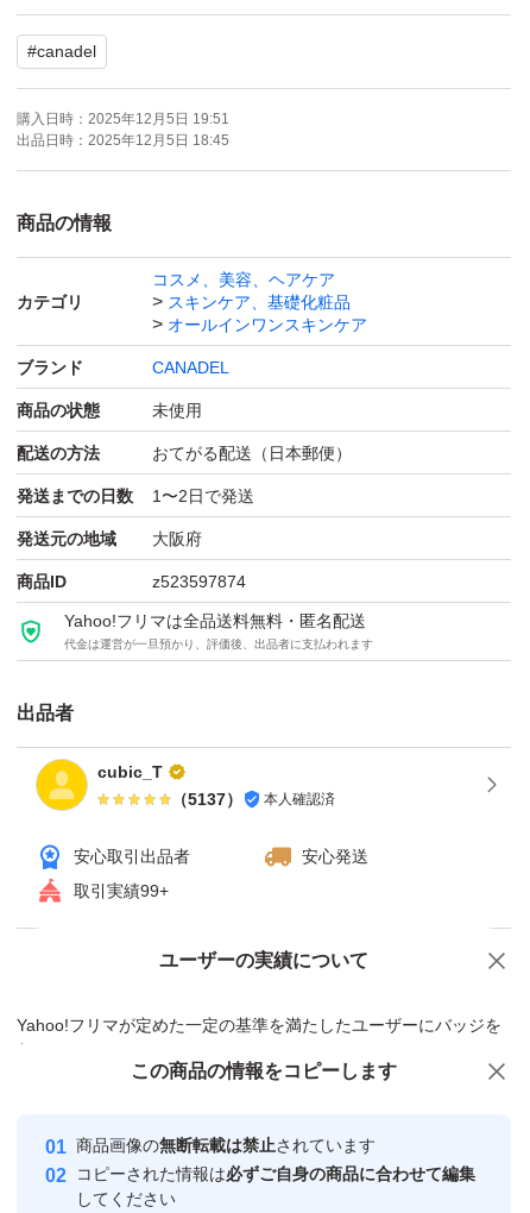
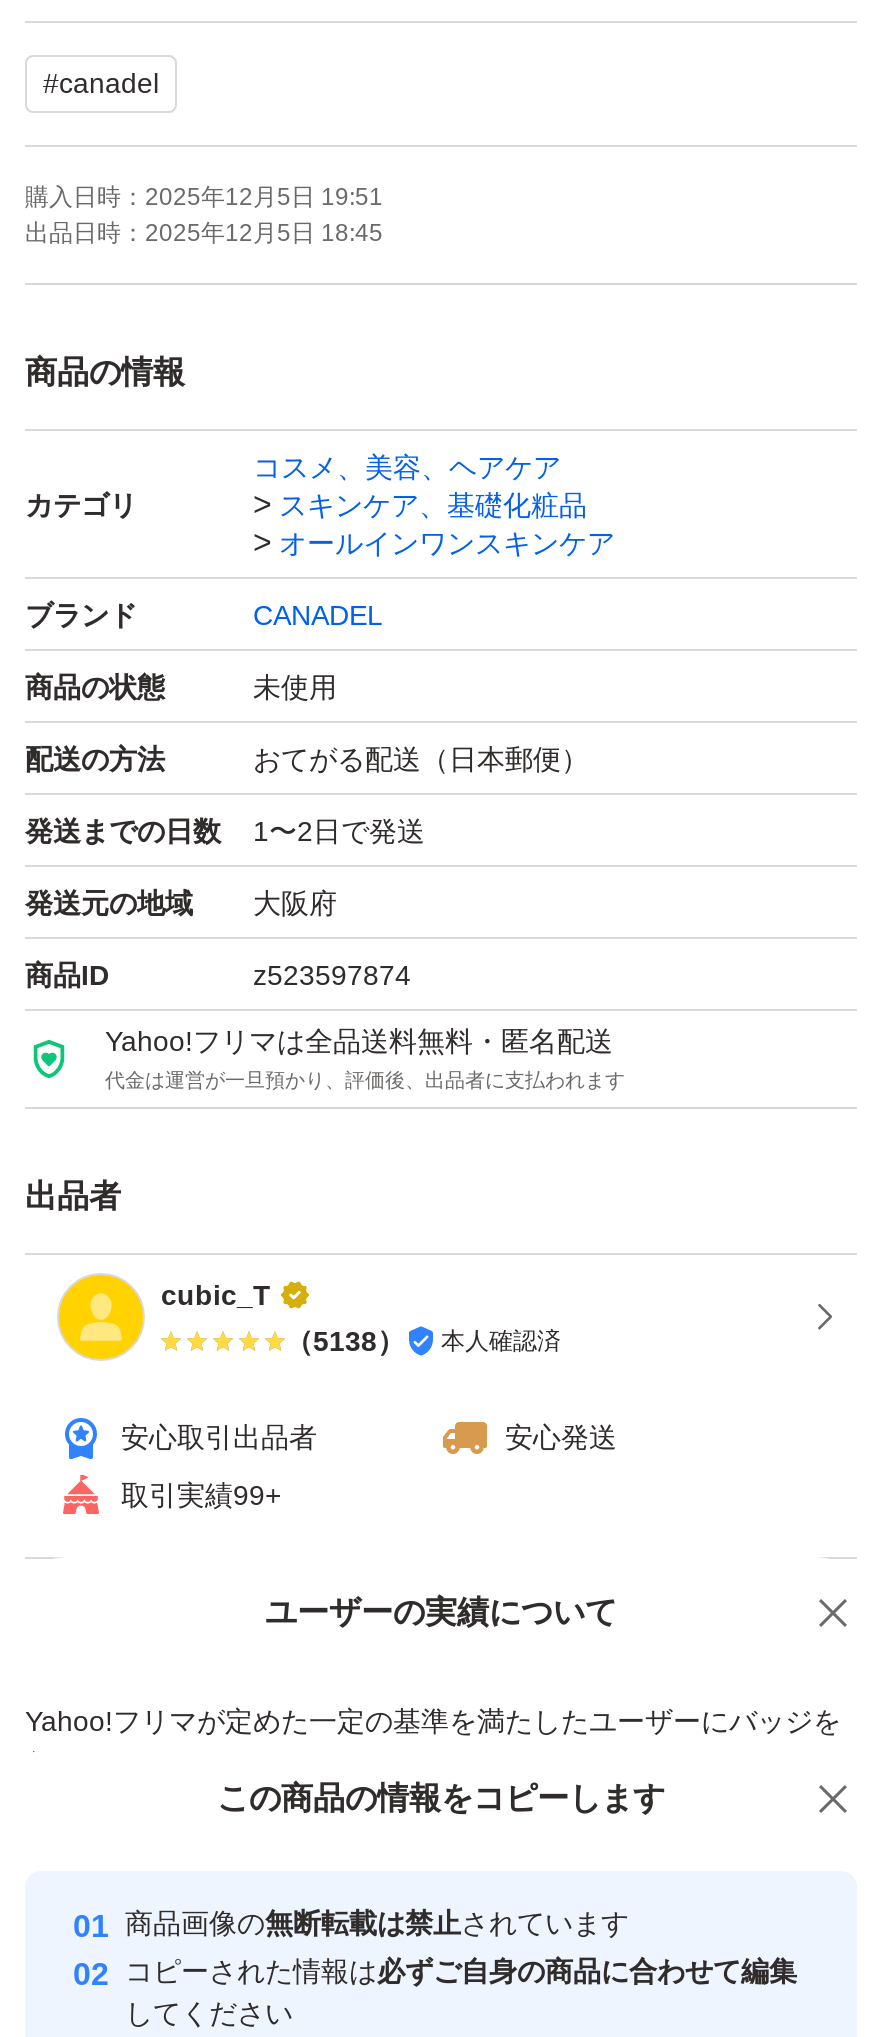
[171,790,335,809] （5137） 本人確認済 -> [285,1325,561,1357] （5138） 本人確認済

